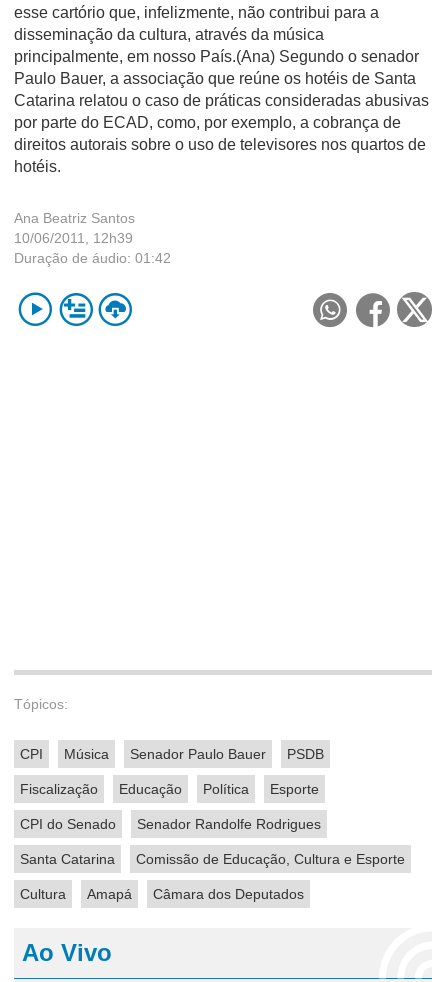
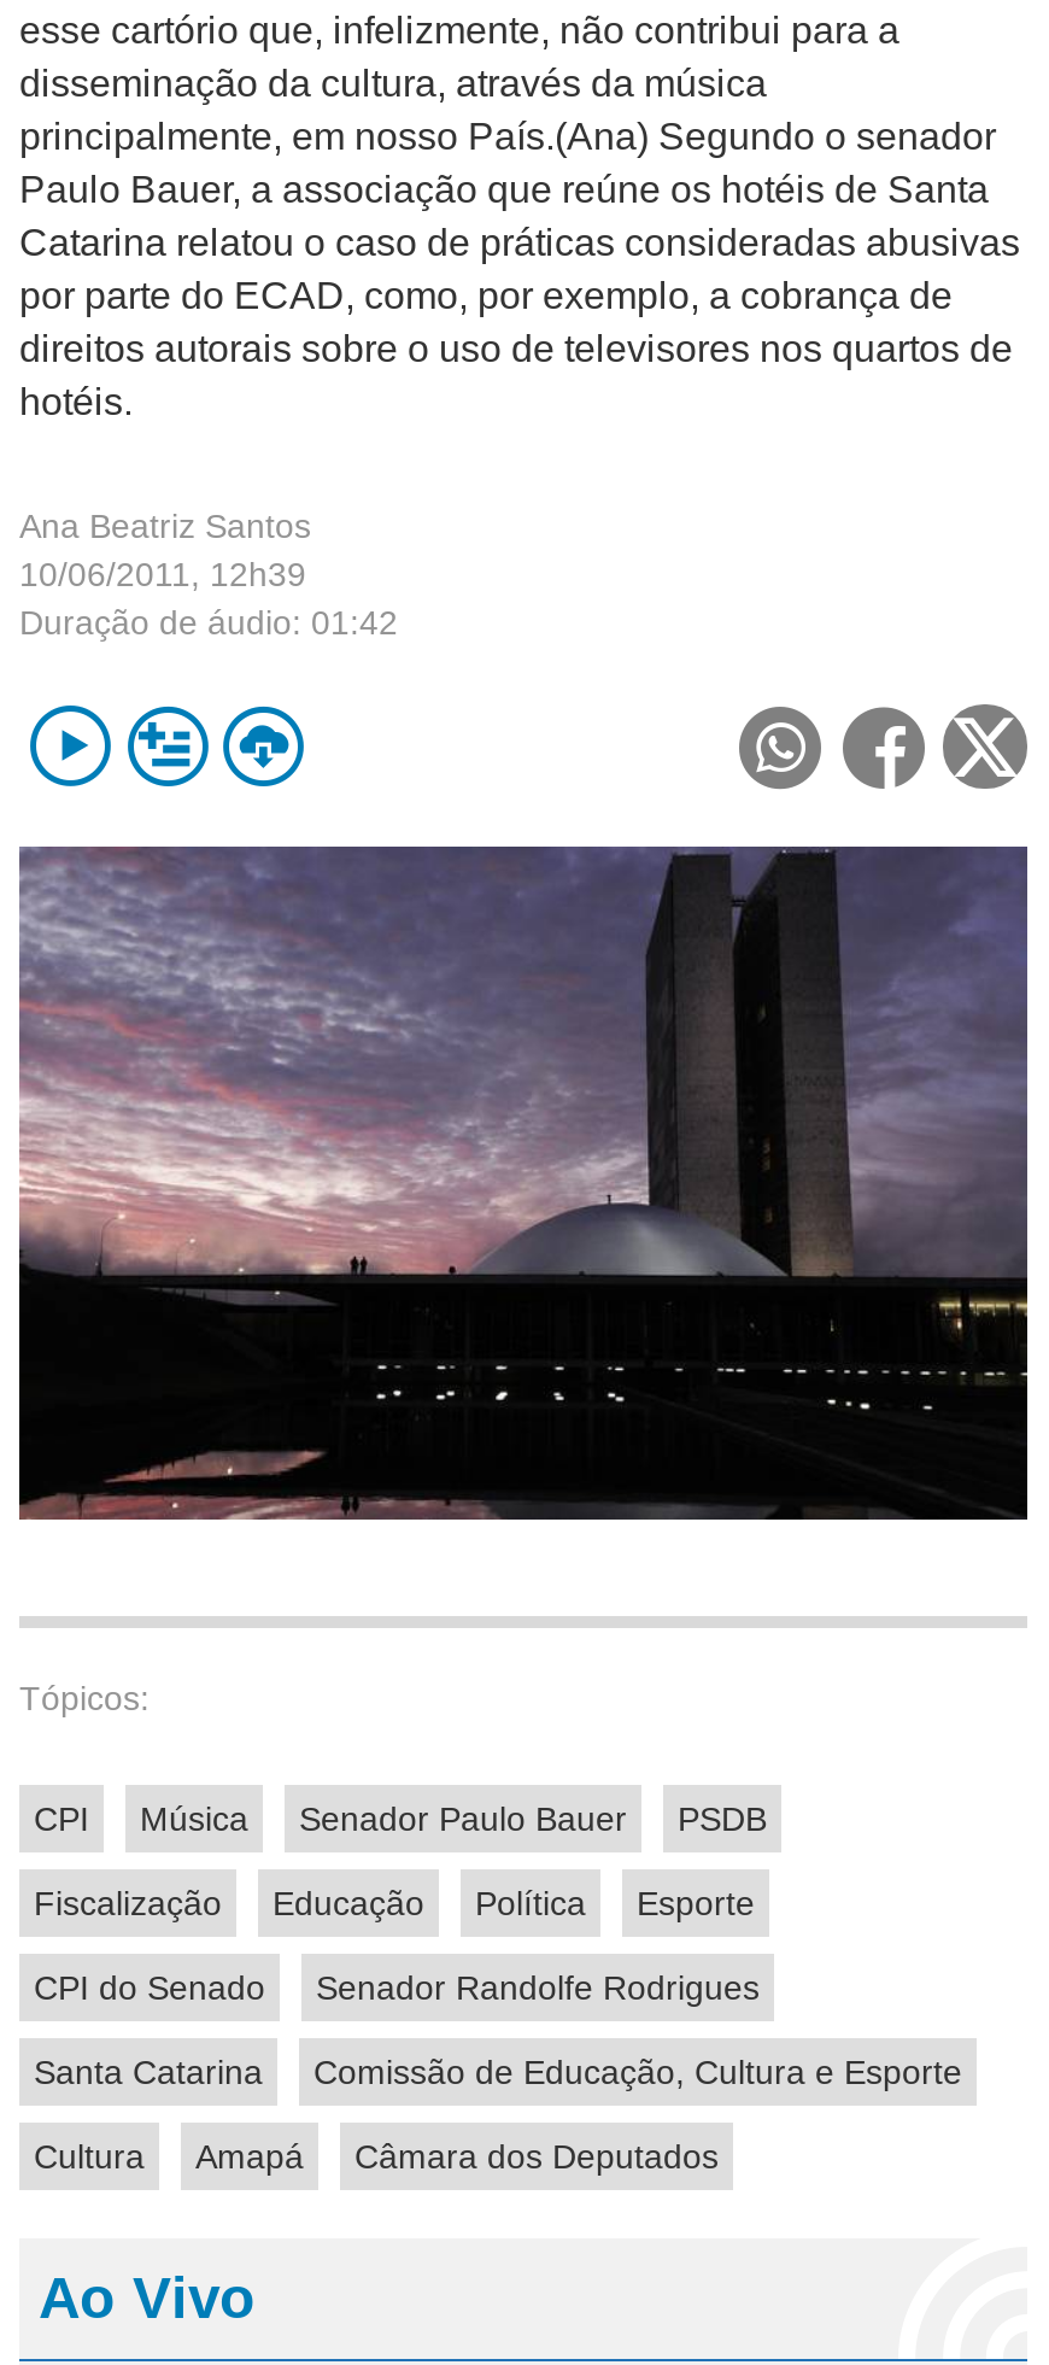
none -> [17,844,1030,1522] [image]

